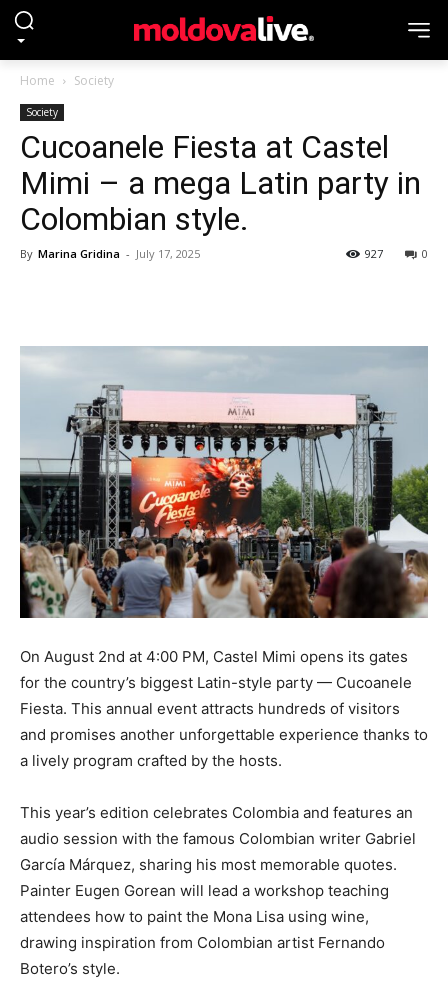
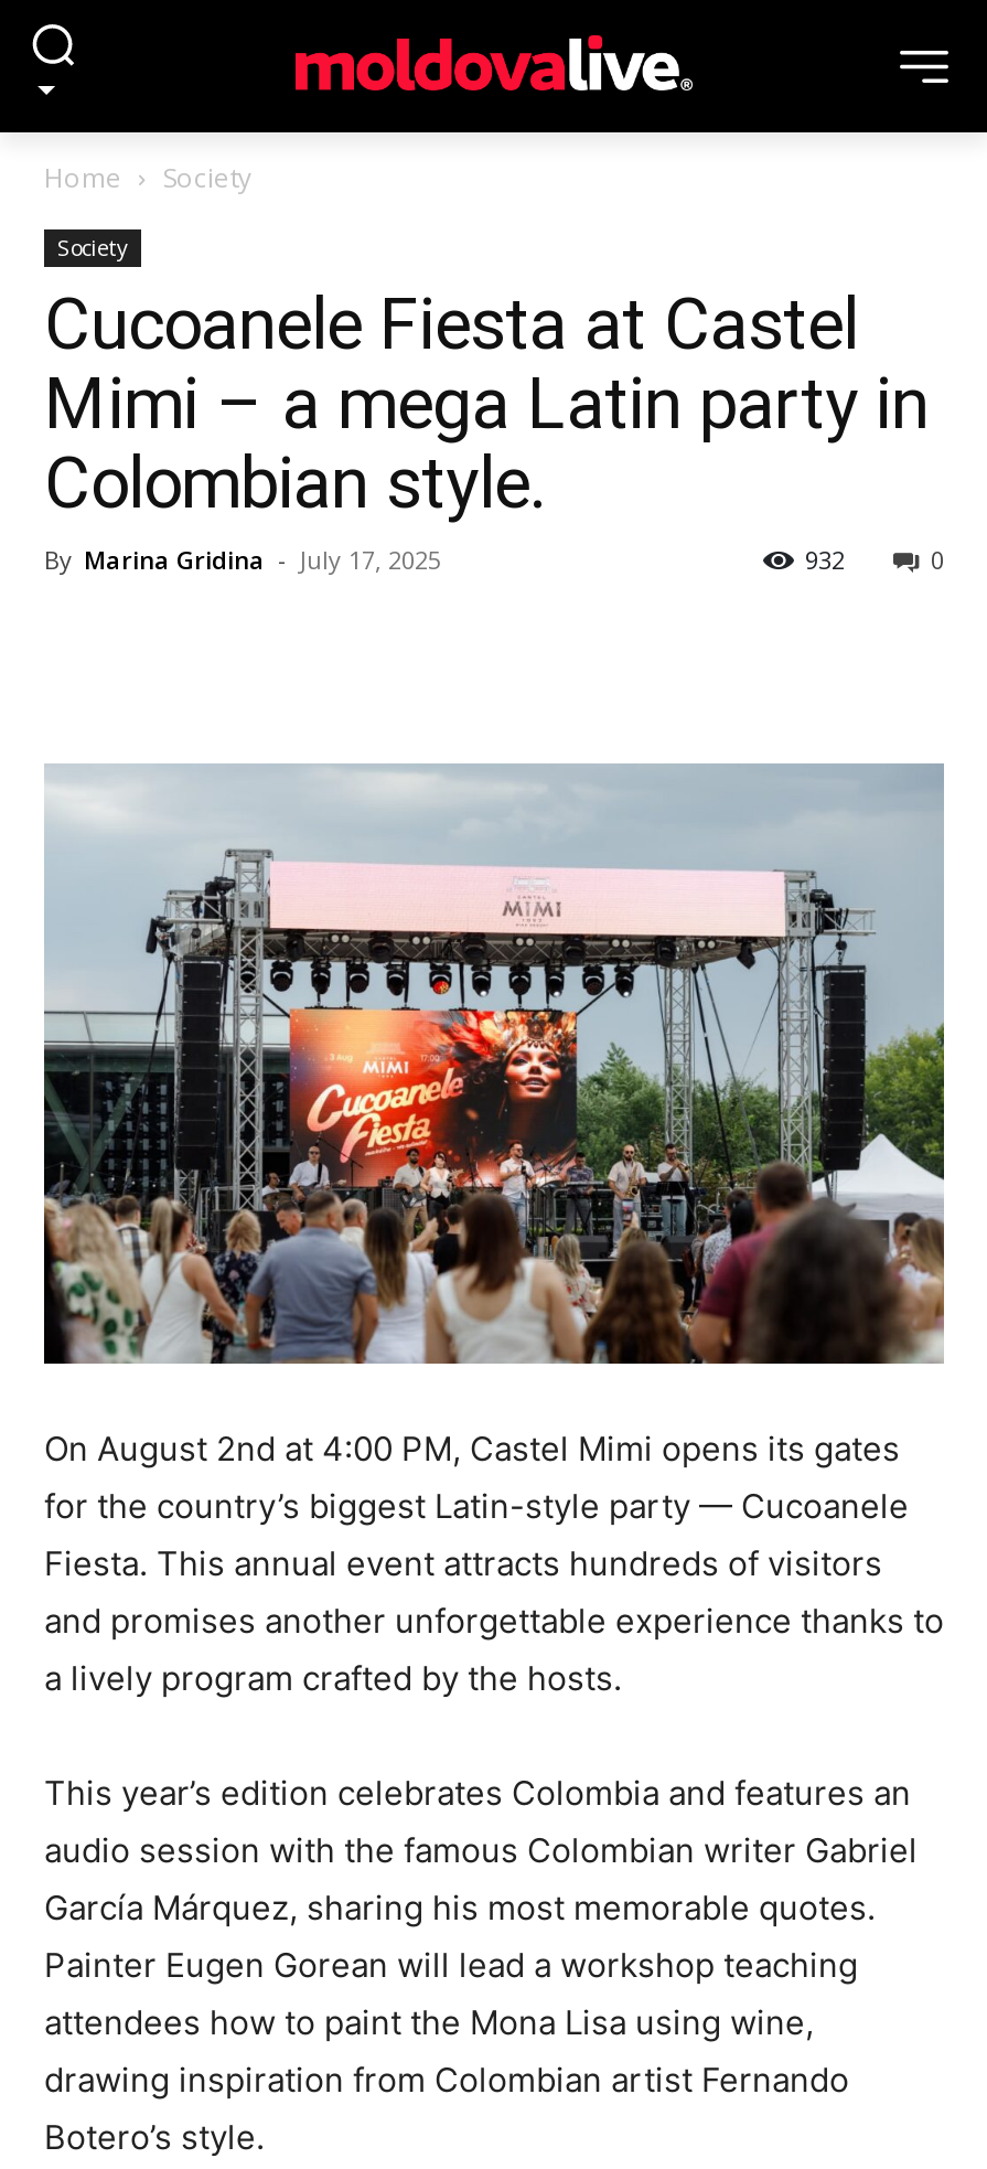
[365,246,383,261] 927 -> [805,543,845,576] 932

